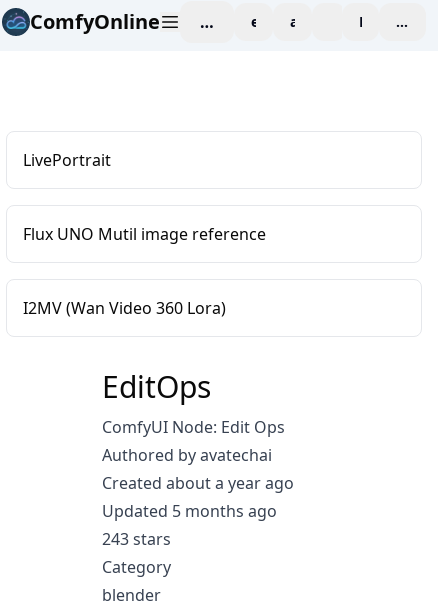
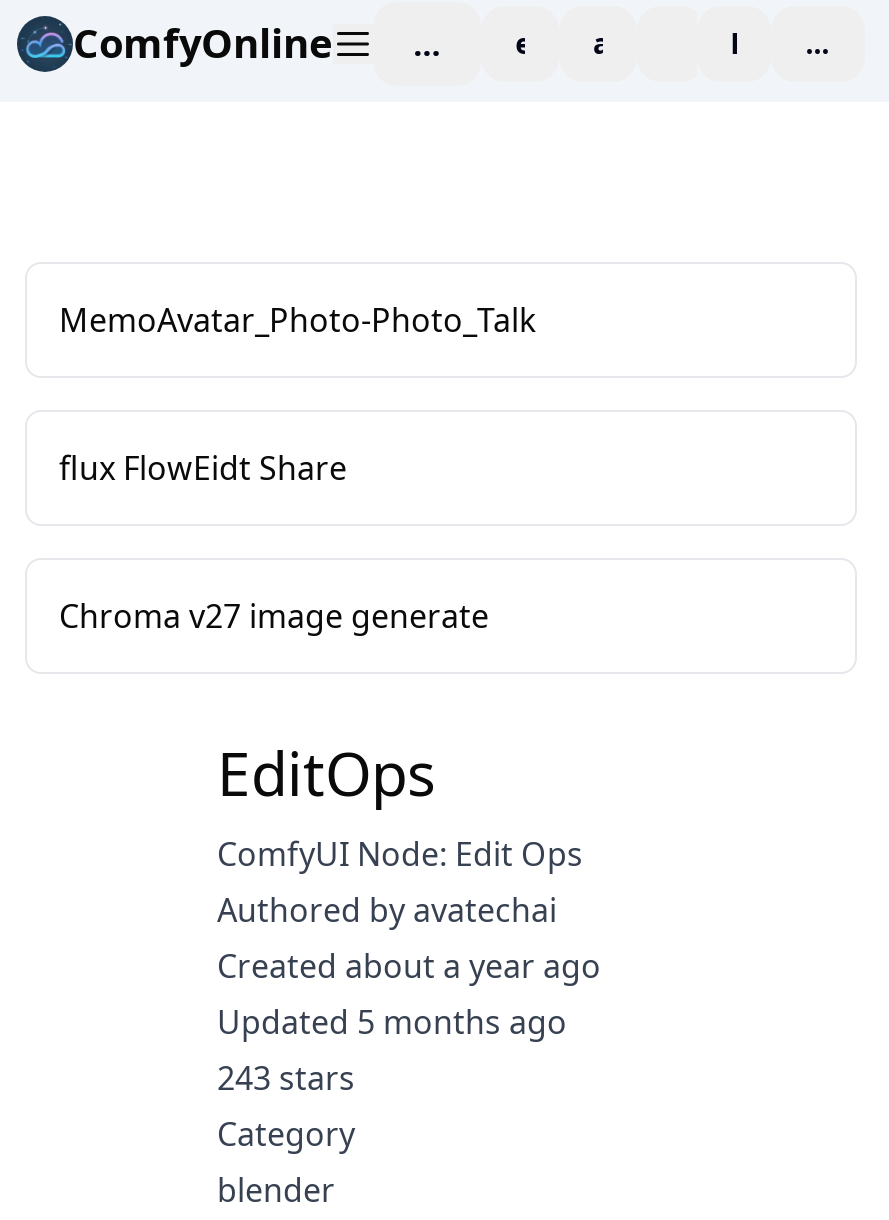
[23,149,111,171] LivePortrait -> [59,298,537,342] MemoAvatar_Photo-Photo_Talk
[23,223,266,245] Flux UNO Mutil image reference -> [59,446,347,490] flux FlowEidt Share
[23,297,226,319] I2MV (Wan Video 360 Lora) -> [59,594,489,638] Chroma v27 image generate

